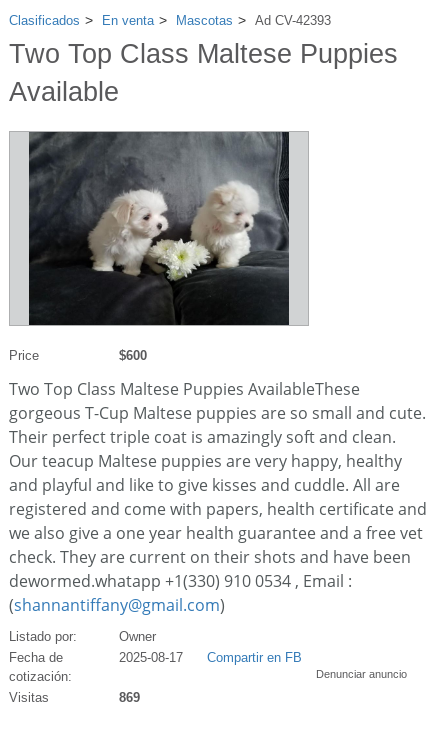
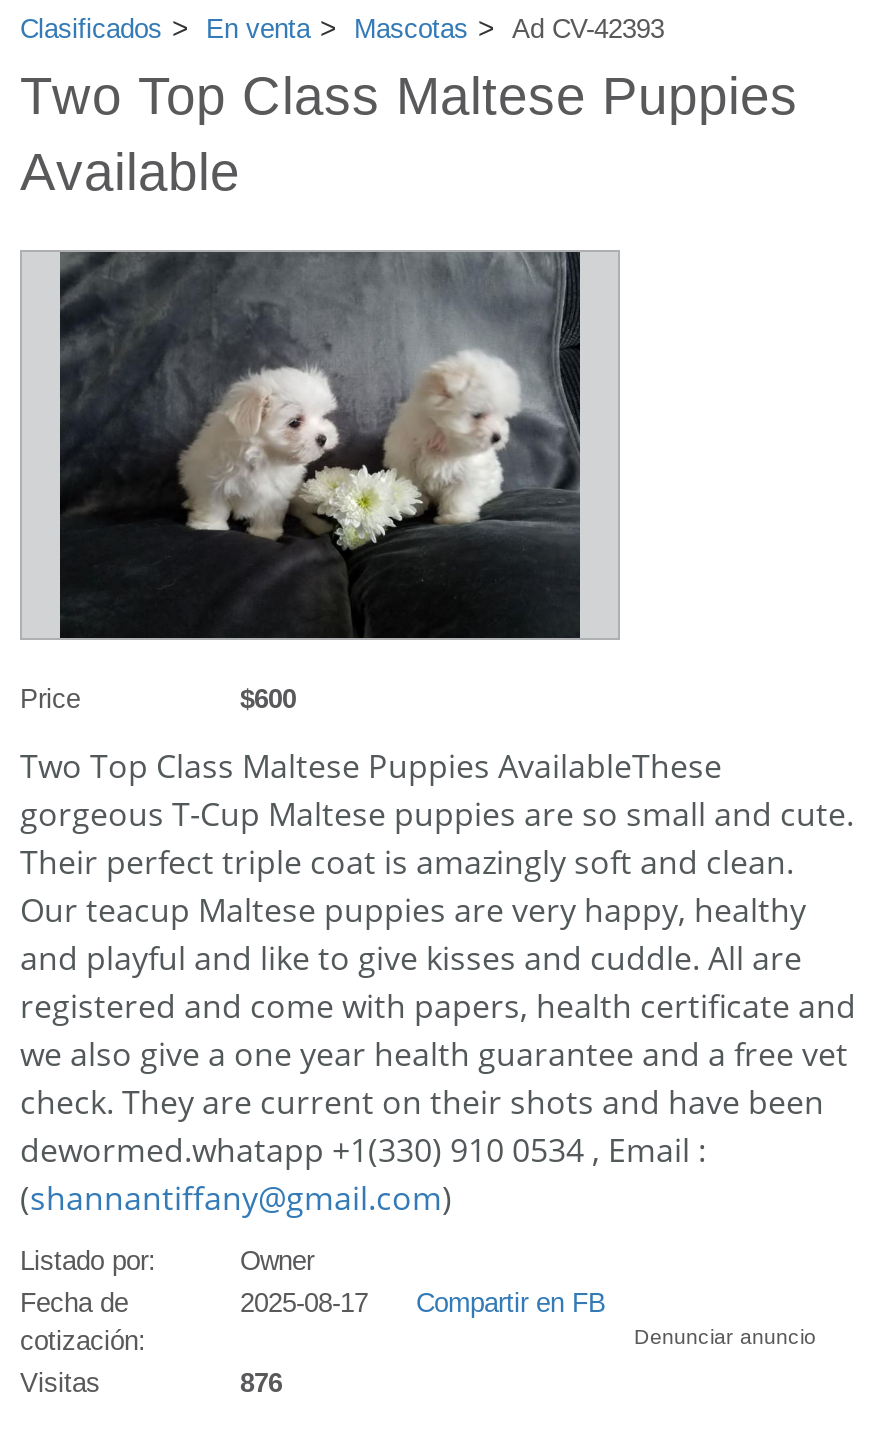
[119,690,140,705] 869 -> [240,1368,282,1398] 876

